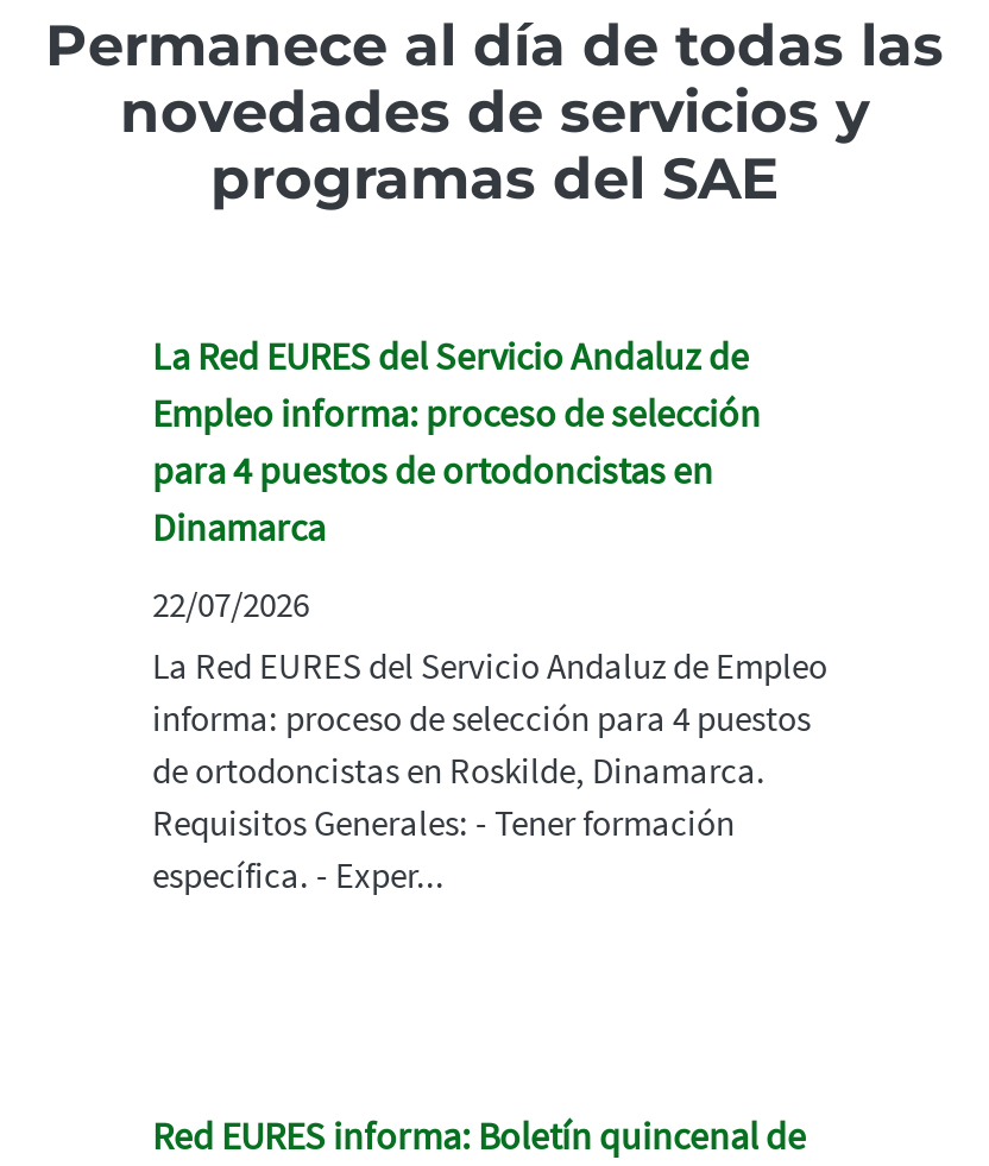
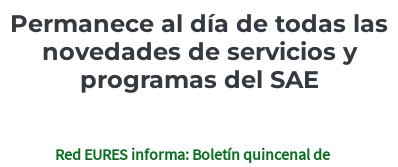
[152,332,827,897] La Red EURES del Servicio Andaluz de | Empleo informa: proceso de selección | para 4 puestos de ortodoncistas en | Dinamarca | 22/07/2026 | La Red EURES del Servicio Andaluz de Empleo | informa: proceso de selección para 4 puestos | de ortodoncistas en Roskilde, Dinamarca. | Requisitos Generales: - Tener formación | específica. - Exper... -> none

